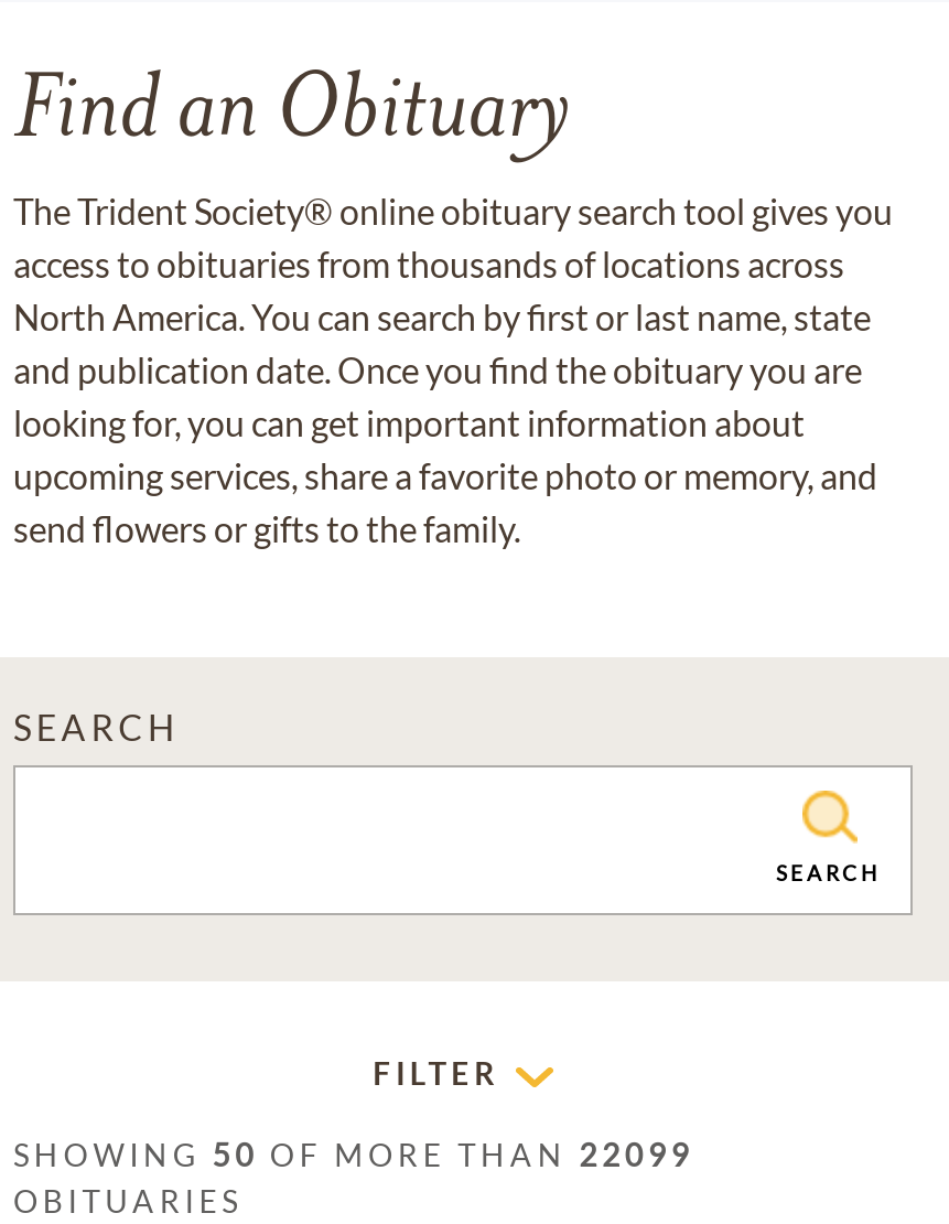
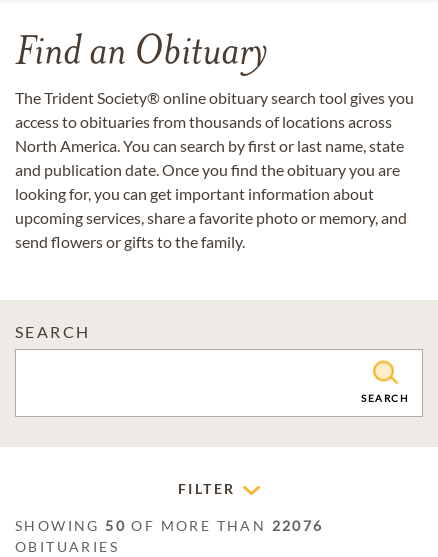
[13,1136,694,1173] SHOWING 50 OF MORE THAN 22099 -> [15,517,324,534] SHOWING 50 OF MORE THAN 22076

